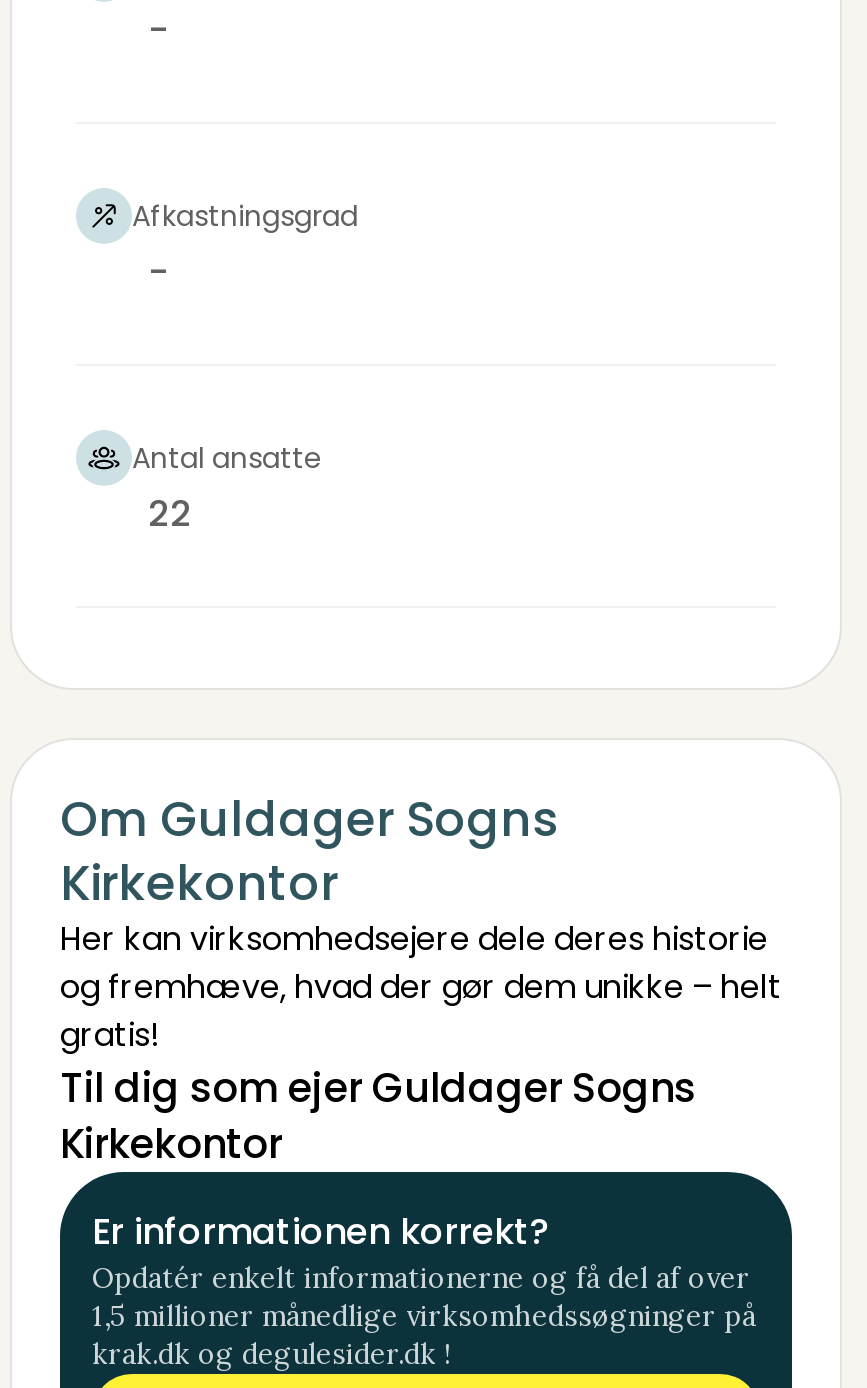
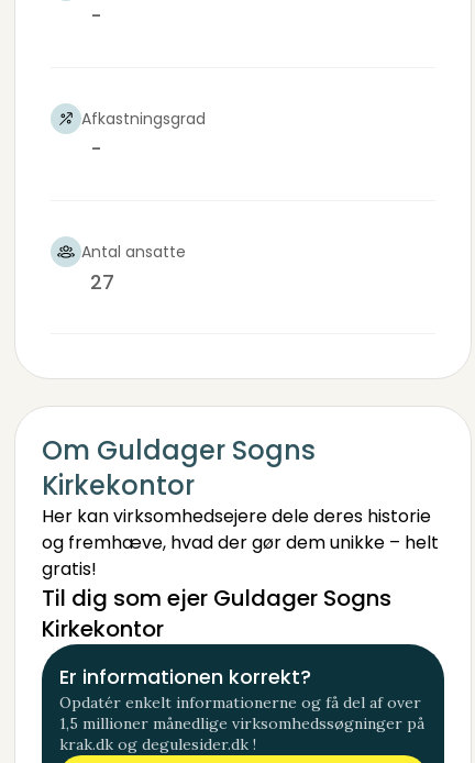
[148,488,192,538] 22 -> [90,268,114,296] 27

